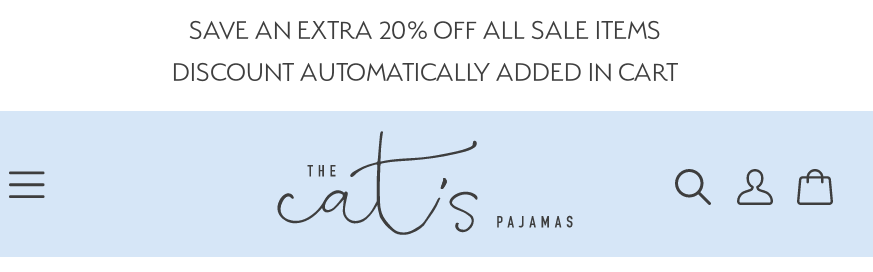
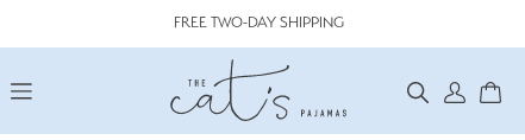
[172,15,678,87] SAVE AN EXTRA 20% OFF ALL SALE ITEMS | DISCOUNT AUTOMATICALLY ADDED IN CART -> [173,13,343,31] FREE TWO-DAY SHIPPING

